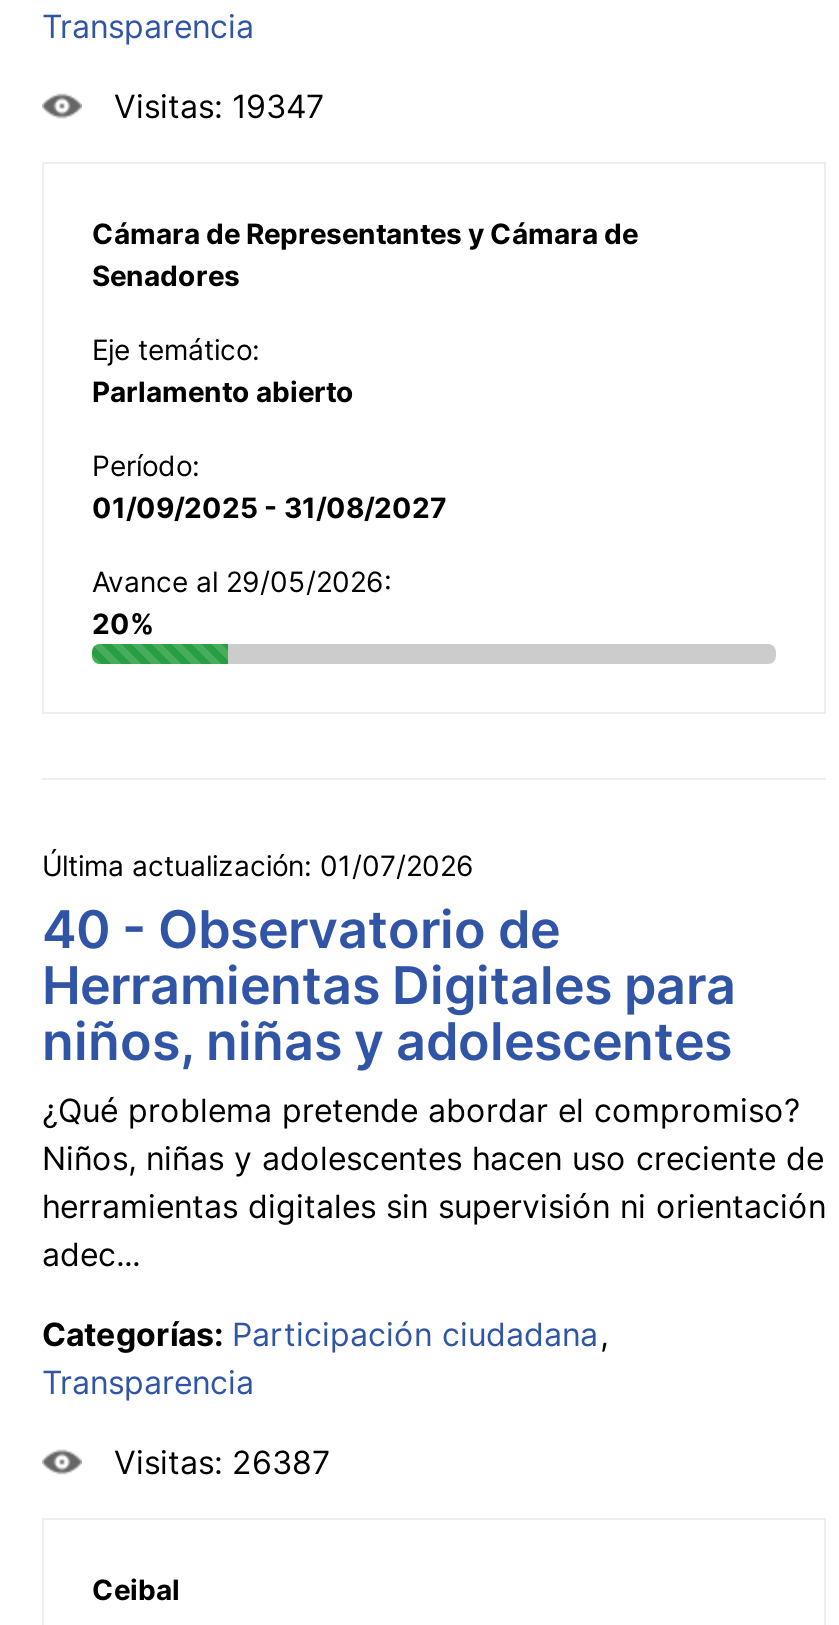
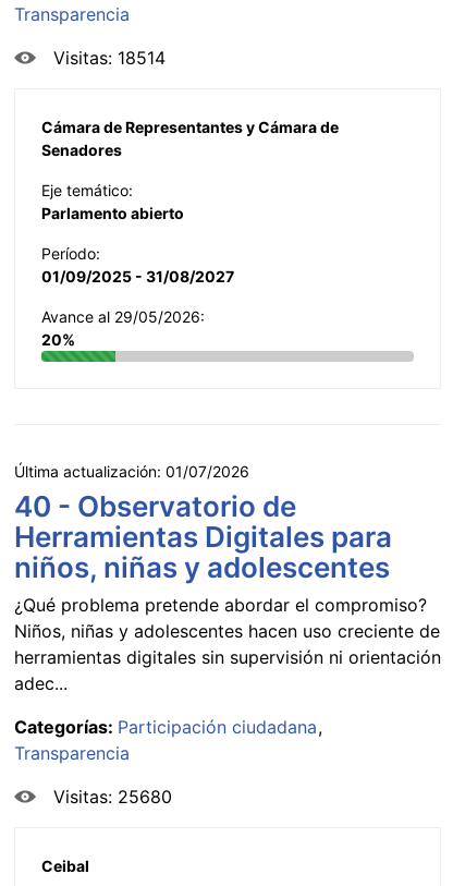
[114,86,324,126] Visitas: 19347 -> [53,47,166,68] Visitas: 18514
[114,1442,330,1482] Visitas: 26387 -> [53,786,172,807] Visitas: 25680

